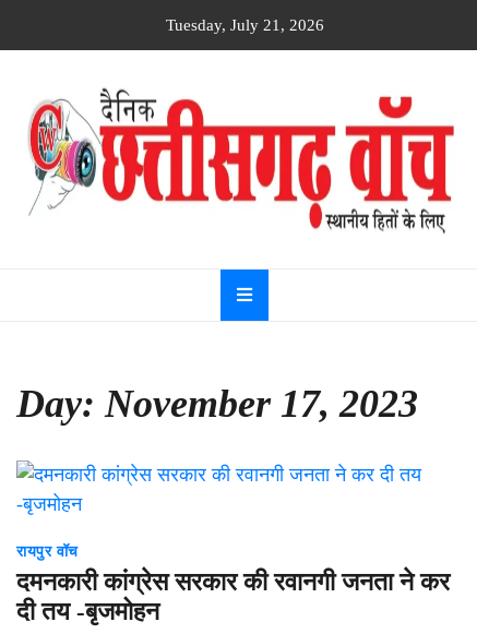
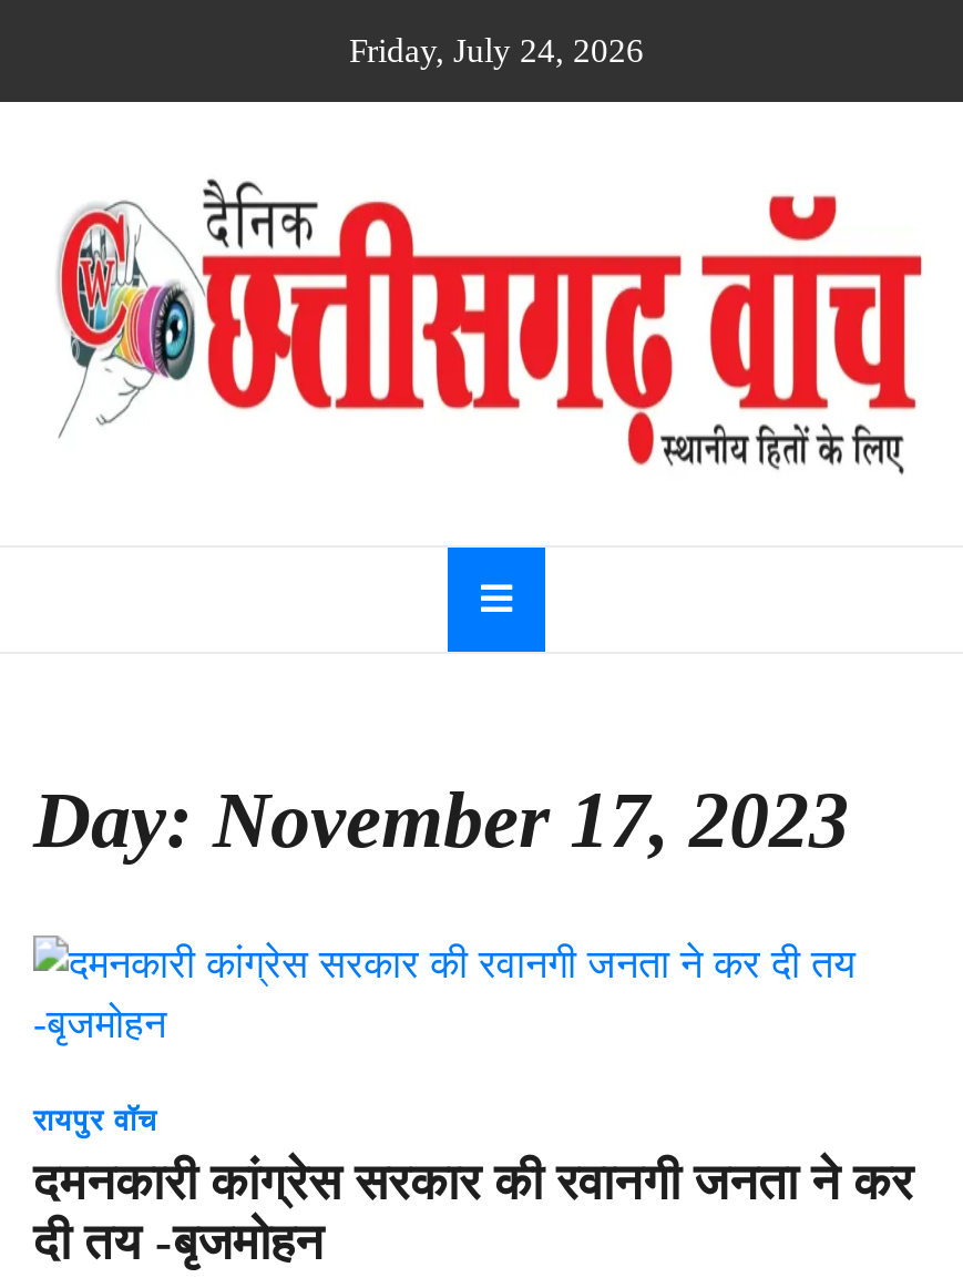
[165,15,324,34] Tuesday, July 21, 2026 -> [349,31,644,69] Friday, July 24, 2026

